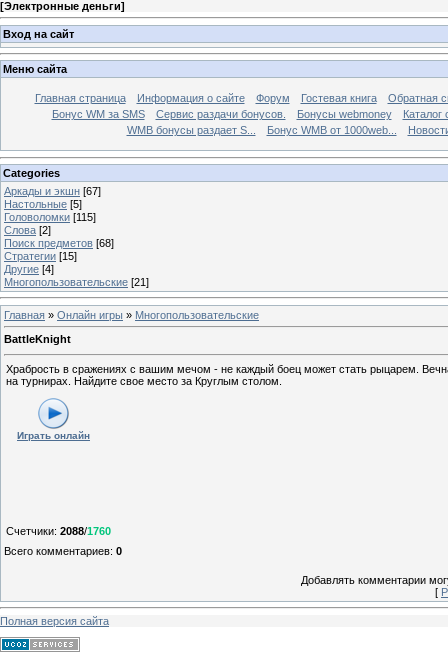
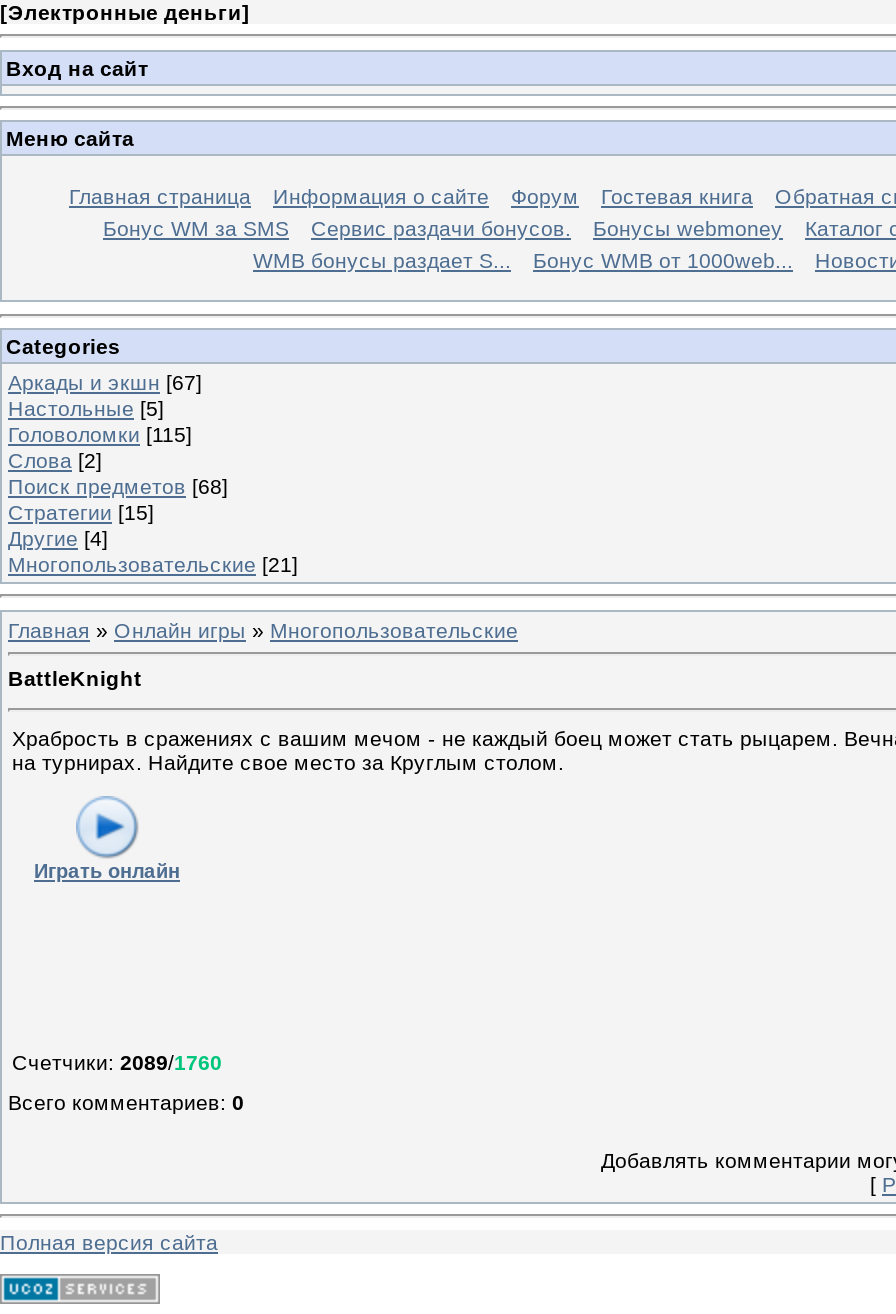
[6,525,111,537] Счетчики: 2088/1760 -> [12,1050,222,1074] Счетчики: 2089/1760

